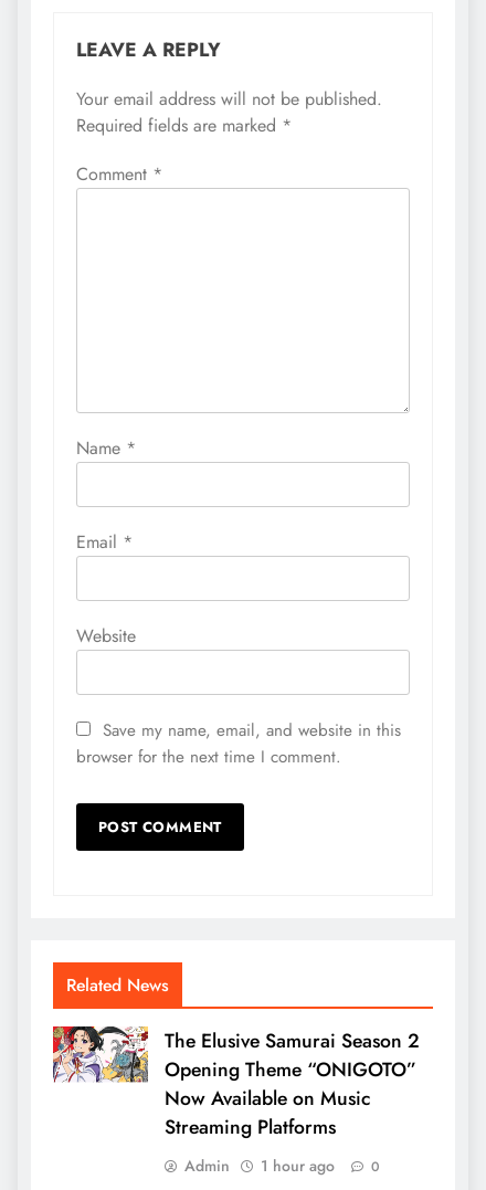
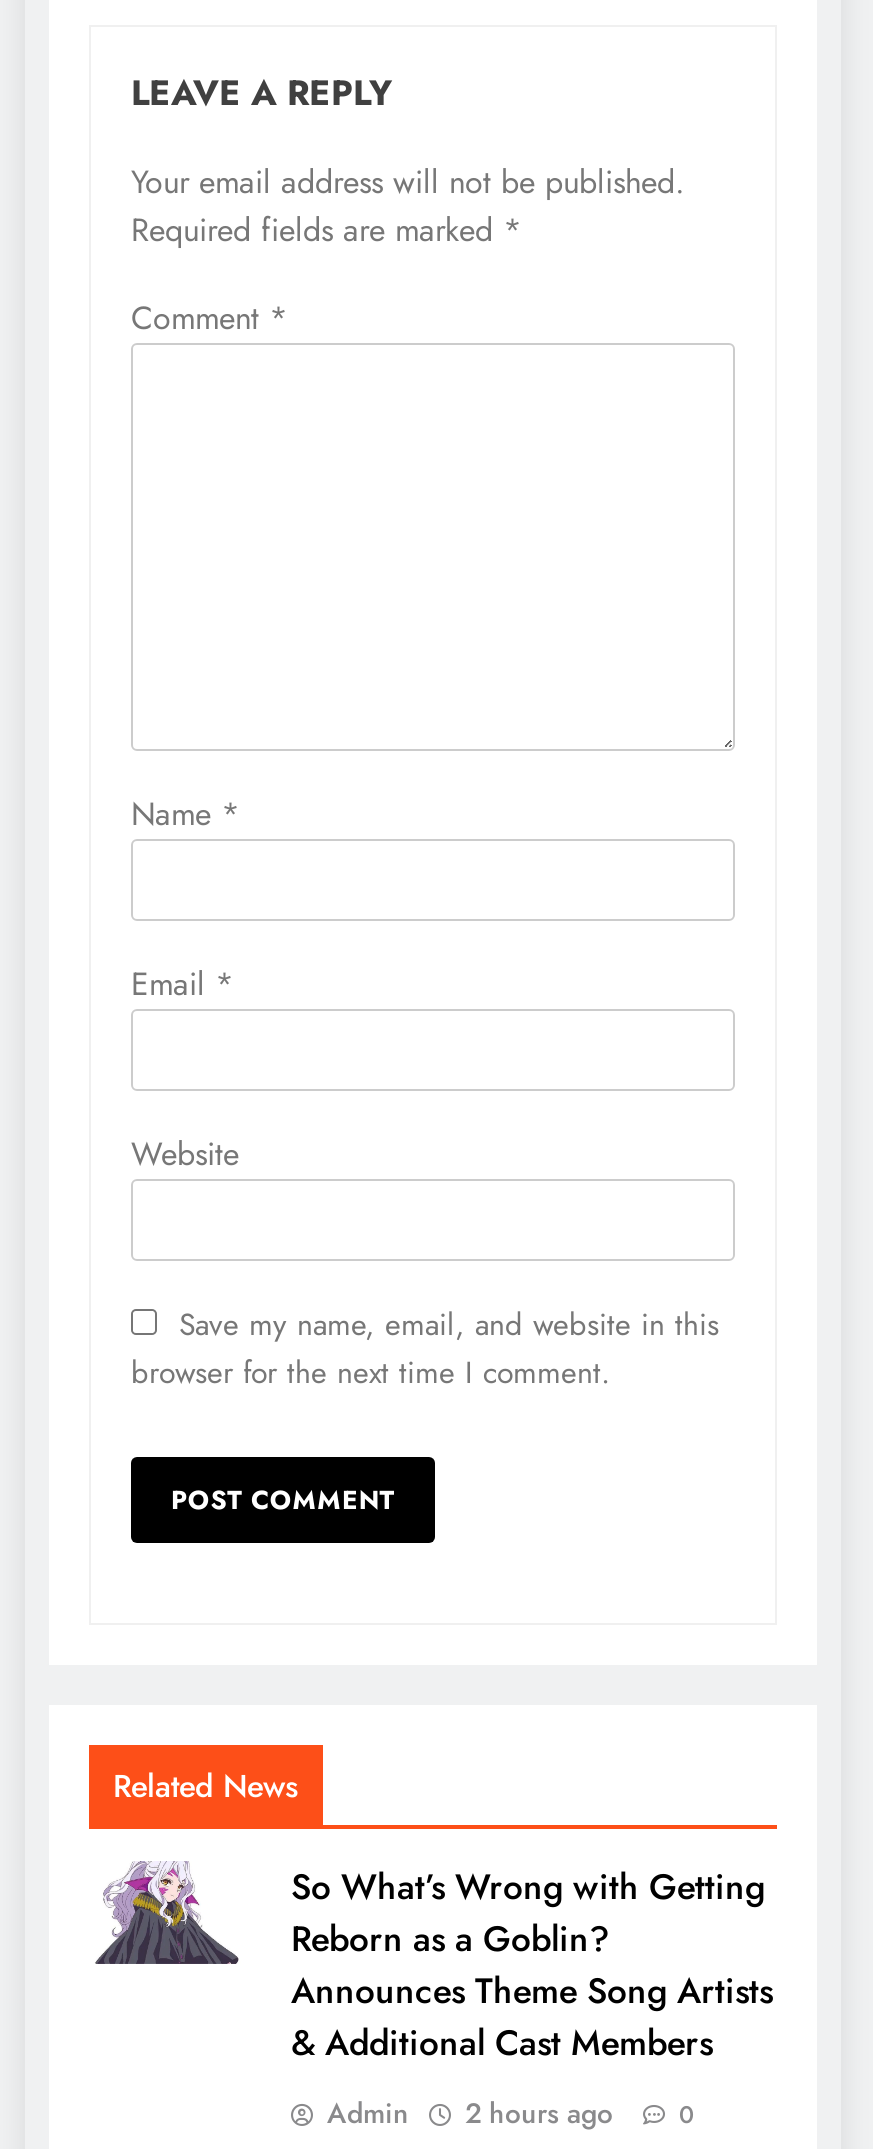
[52,1025,420,1142] [image] | The Elusive Samurai Season 2 | Opening Theme “ONIGOTO” | Now Available on Music | Streaming Platforms -> [89,1861,773,2070] [image] | So What’s Wrong with Getting | Reborn as a Goblin? | Announces Theme Song Artists | & Additional Cast Members
[184,1155,380,1177] Admin 1 hour ago 0 -> [327,2094,695,2134] Admin 2 hours ago 0

